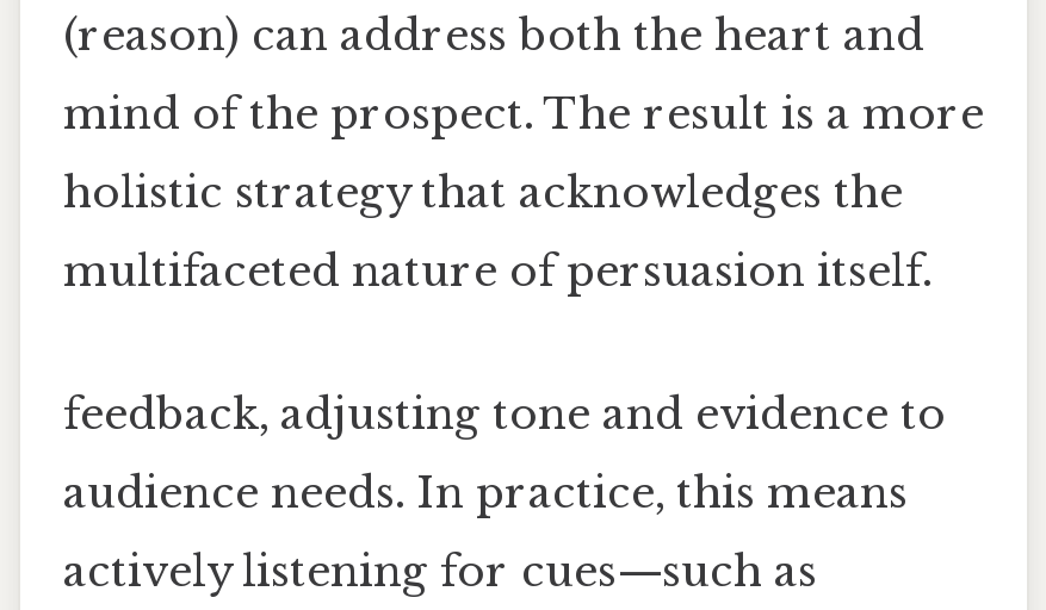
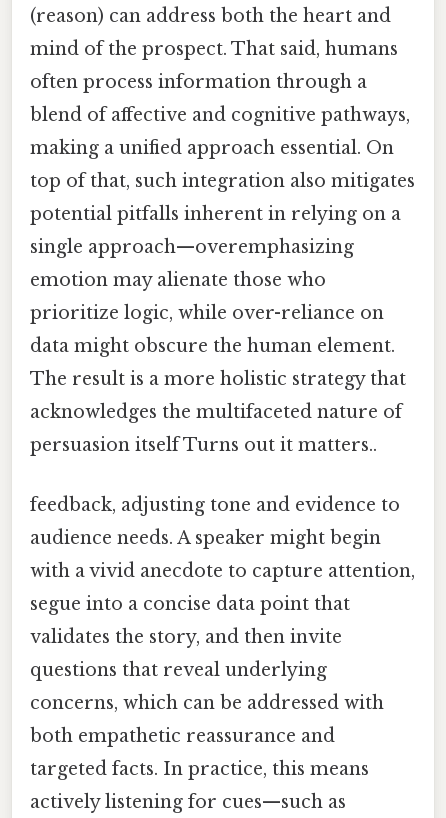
[63,89,984,299] mind of the prospect. The result is a more | holistic strategy that acknowledges the | multifaceted nature of persuasion itself. -> [30,38,415,456] mind of the prospect. That said, humans | often process information through a | blend of affective and cognitive pathways, | making a unified approach essential. On | top of that, such integration also mitigates | potential pitfalls inherent in relying on a | single approach—overemphasizing | emotion may alienate those who | prioritize logic, while over-reliance on | data might obscure the human element. | The result is a more holistic strategy that | acknowledges the multifaceted nature of | persuasion itself Turns out it matters..
[63,466,908,519] audience needs. In practice, this means -> [30,527,415,780] audience needs. A speaker might begin | with a vivid anecdote to capture attention, | segue into a concise data point that | validates the story, and then invite | questions that reveal underlying | concerns, which can be addressed with | both empathetic reassurance and | targeted facts. In practice, this means

